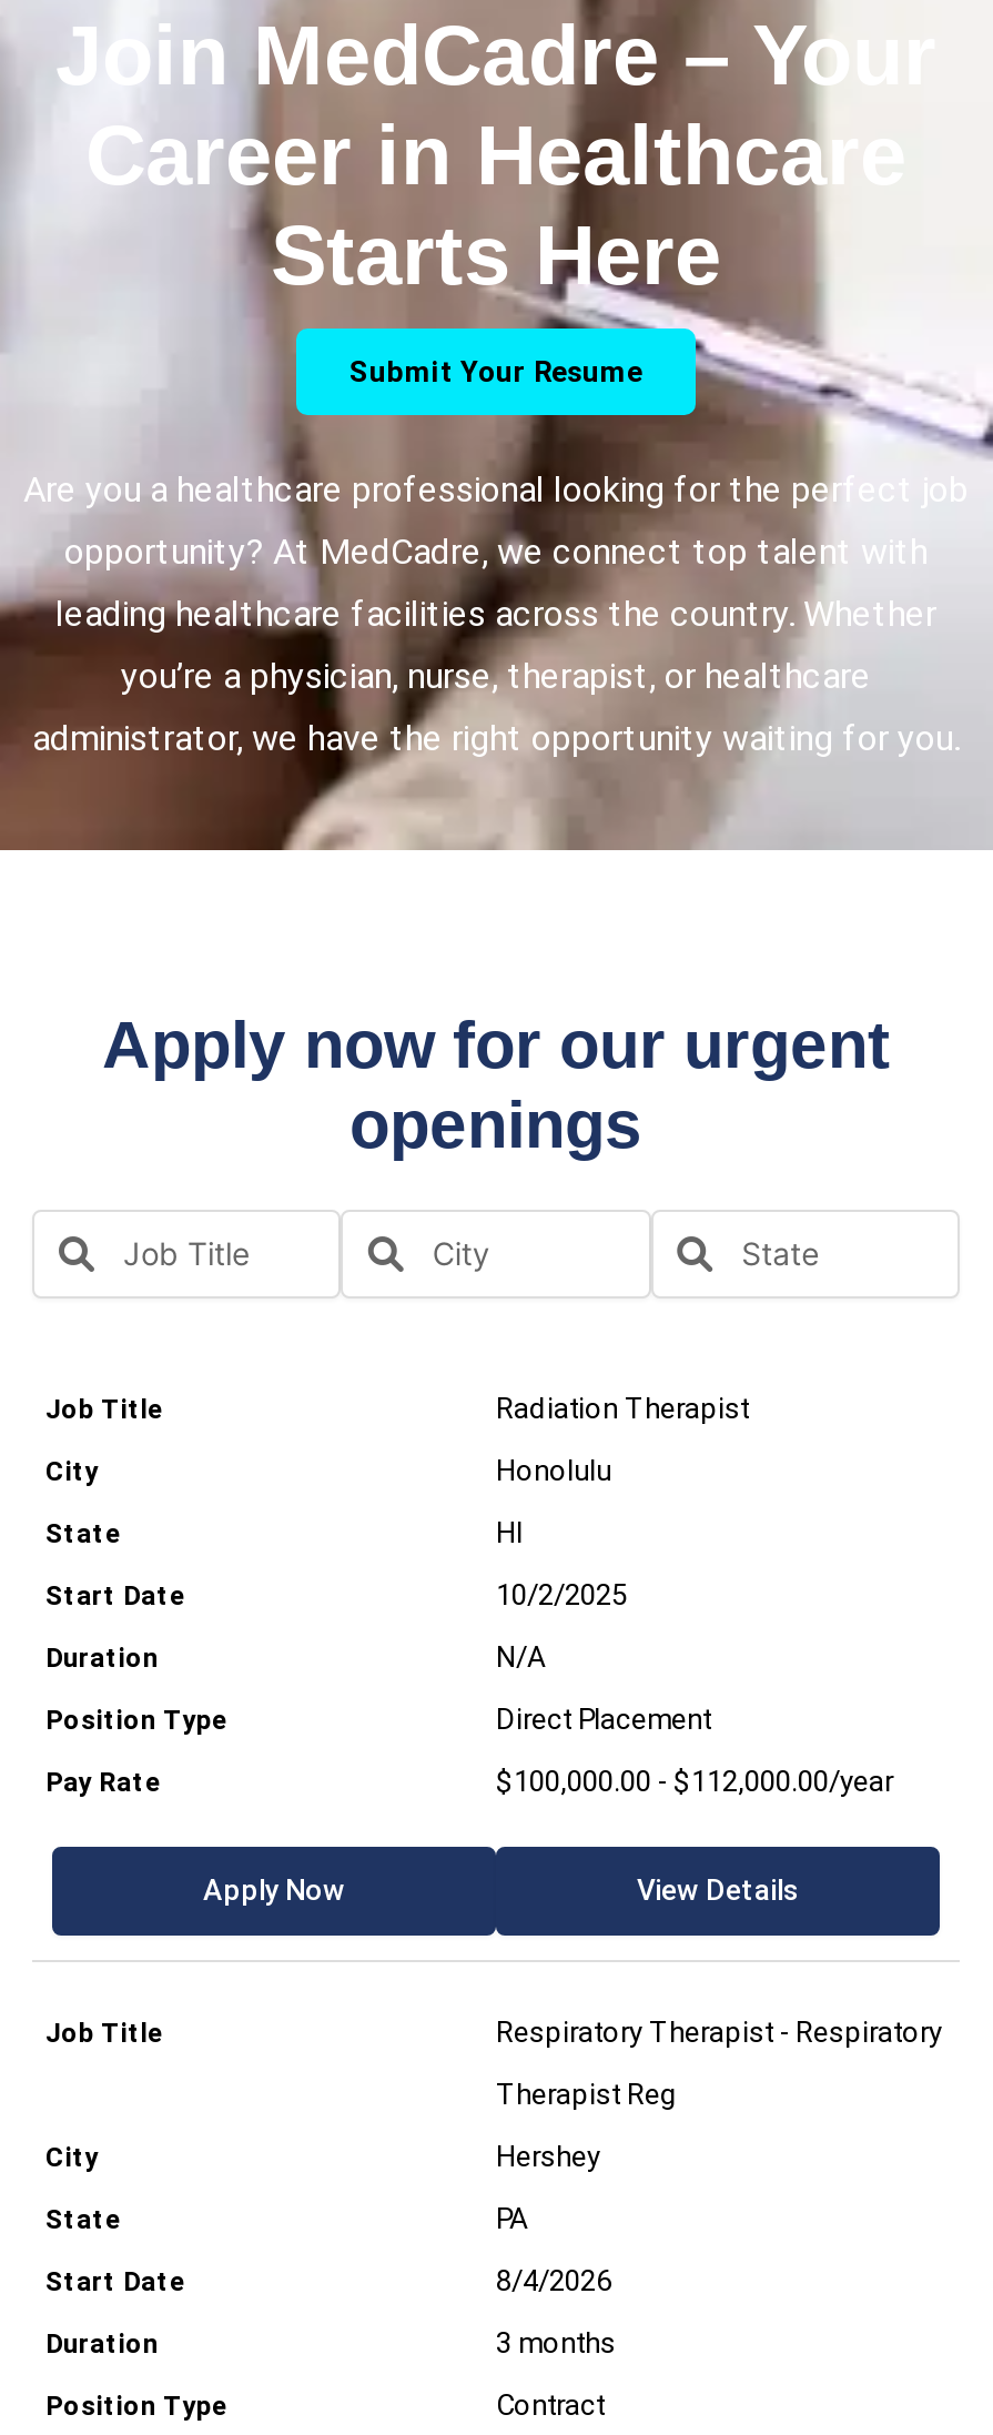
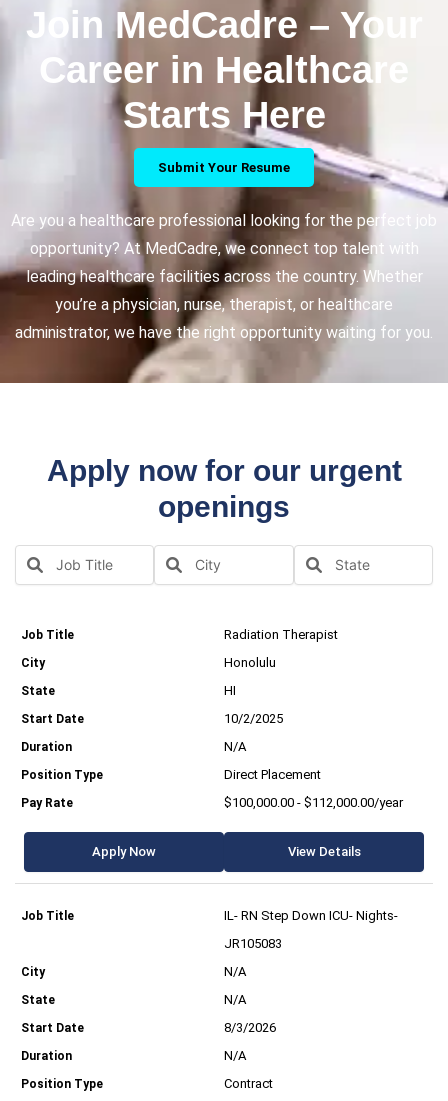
[496,2015,942,2048] Respiratory Therapist - Respiratory -> [224,908,398,923] IL- RN Step Down ICU- Nights-
[496,2077,678,2110] Therapist Reg -> [224,936,282,951] JR105083
[496,2139,600,2172] Hershey -> [224,964,246,979] N/A
[496,2201,527,2234] PA -> [224,992,246,1007] N/A
[496,2263,611,2296] 8/4/2026 -> [224,1020,276,1035] 8/3/2026
[496,2325,616,2359] 3 months -> [224,1048,246,1063] N/A

